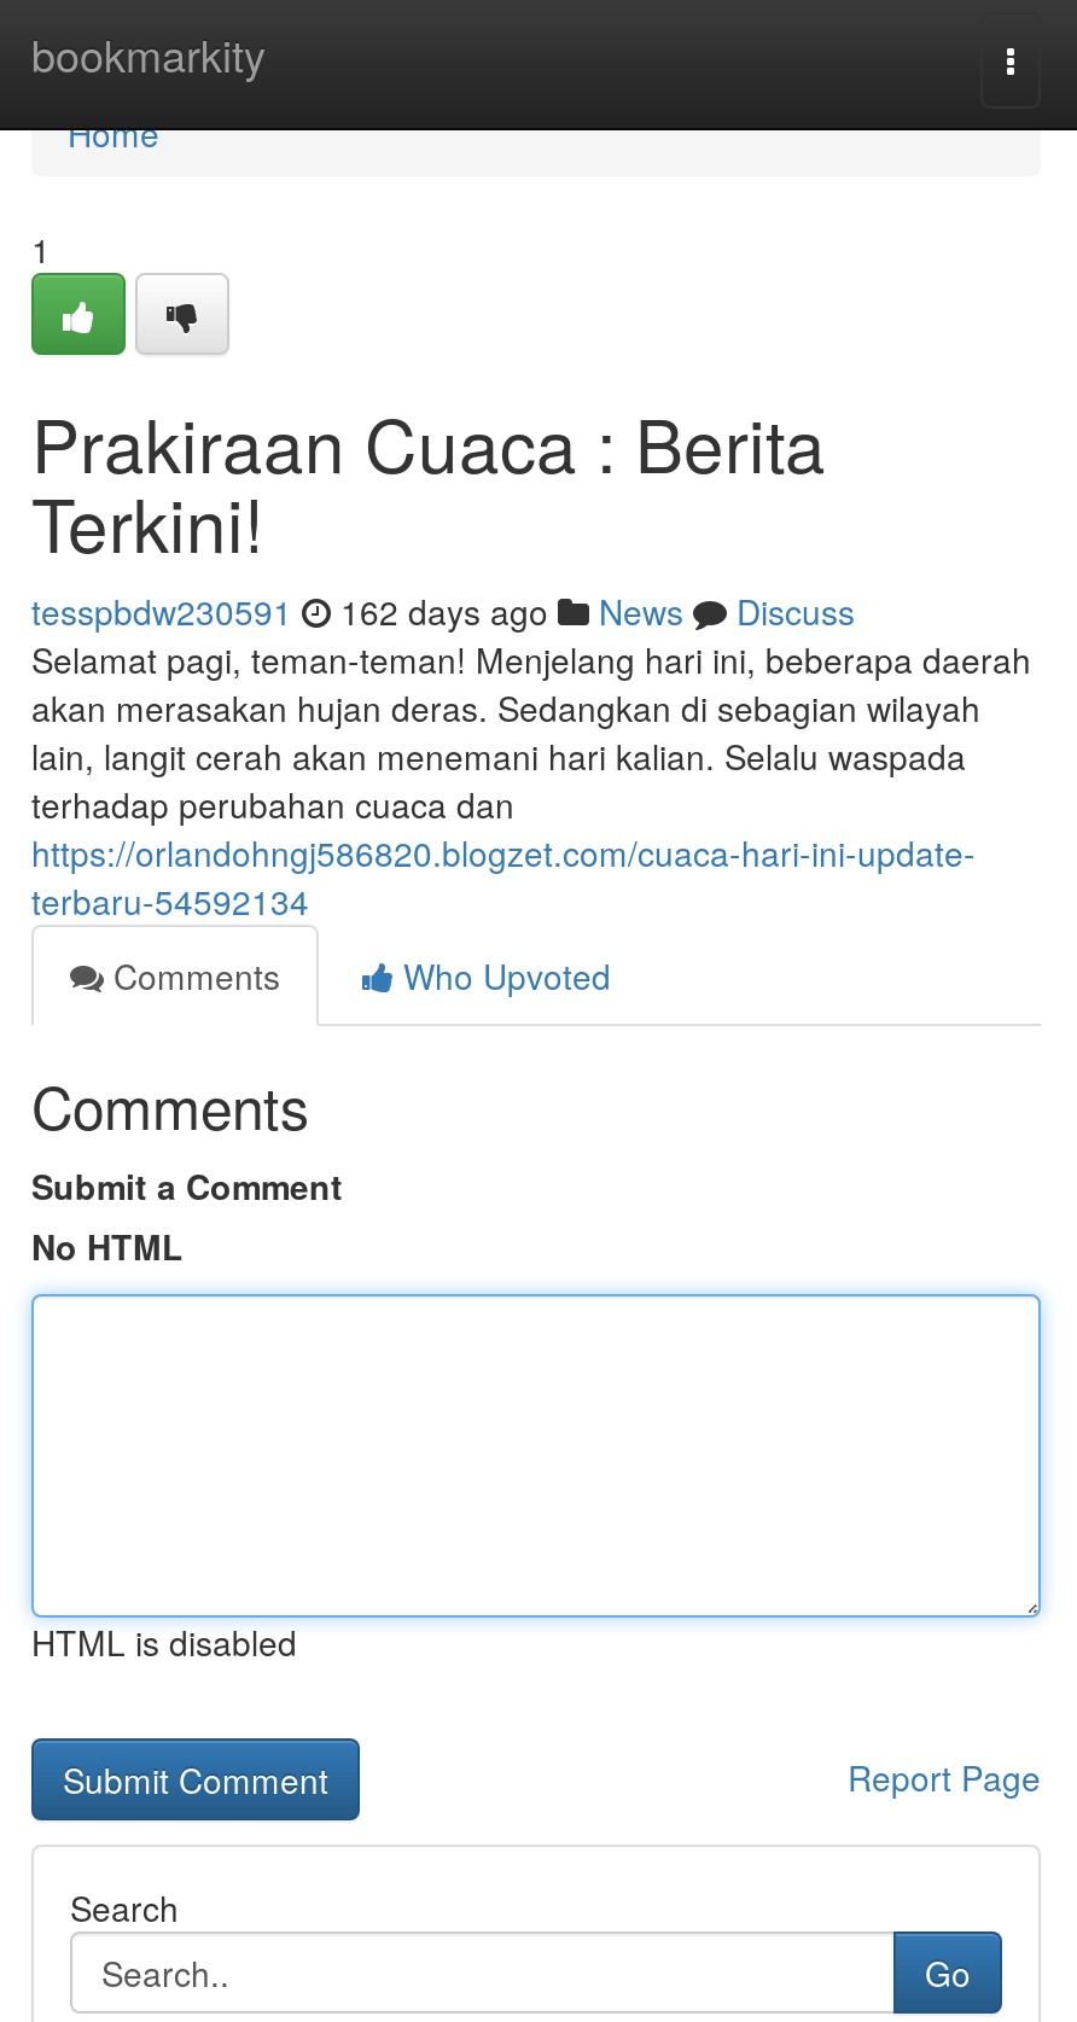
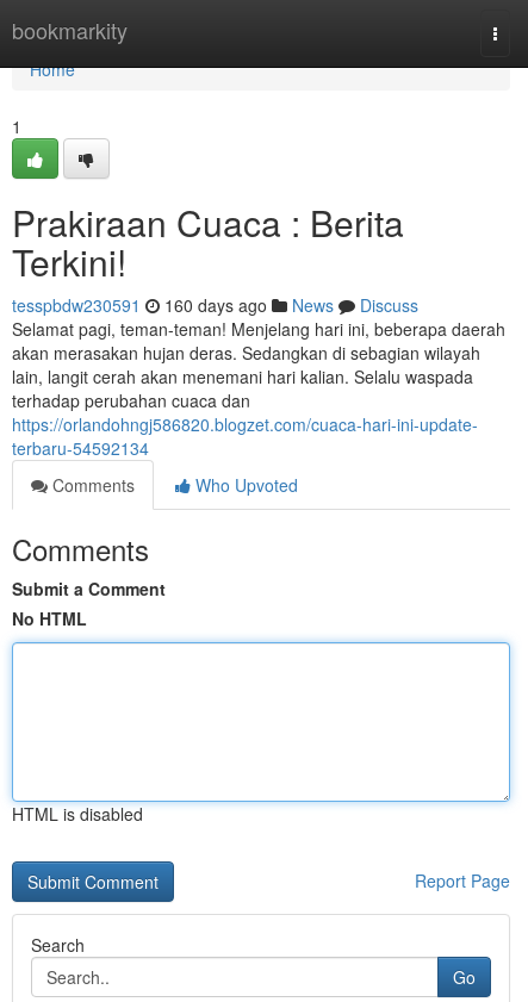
[31,587,855,635] tesspbdw230591 162 days ago News Discuss -> [12,293,418,317] tesspbdw230591 160 days ago News Discuss

